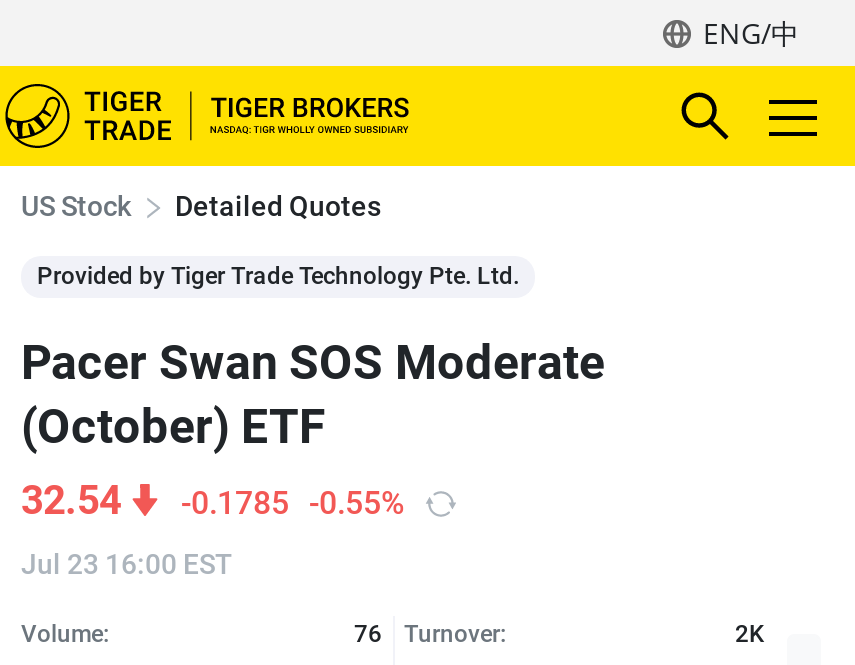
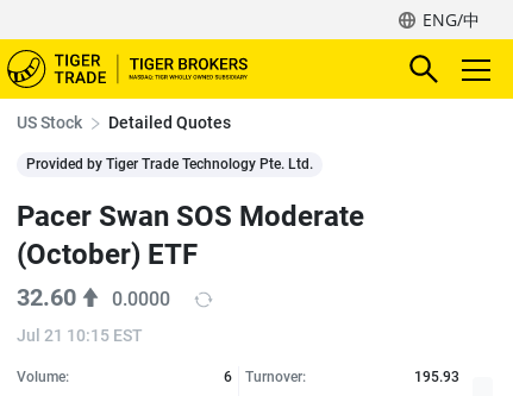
[21,477,405,525] 32.54 | -0.1785 -0.55% -> [17,283,170,312] 32.60 | 0.0000
[21,549,233,581] Jul 23 16:00 EST -> [17,326,143,345] Jul 21 10:15 EST
[354,621,506,649] 76 Turnover: -> [223,369,305,386] 6 Turnover:
[735,621,765,649] 2K -> [414,369,459,386] 195.93

